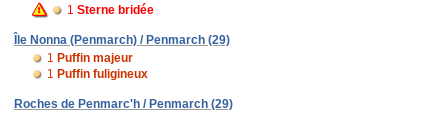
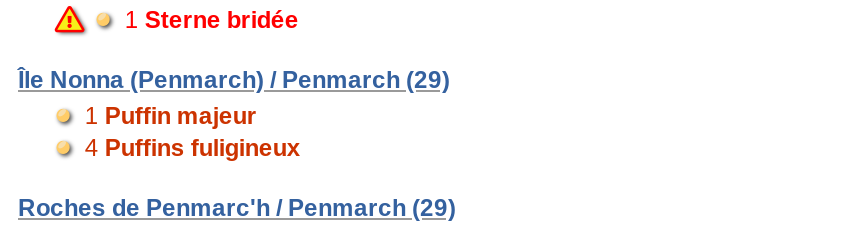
[47,67,148,81] 1 Puffin fuligineux -> [85,134,301,162] 4 Puffins fuligineux

